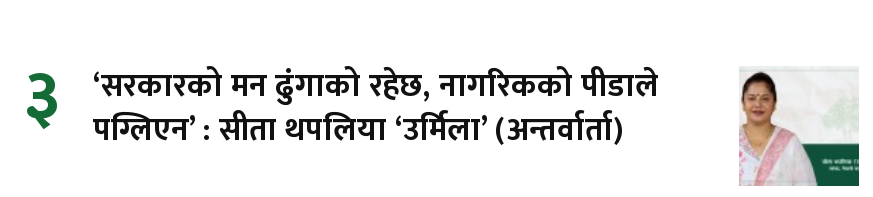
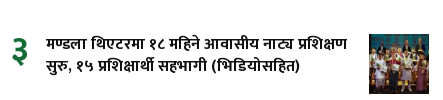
[93,60,861,188] [image] | ‘सरकारको मन ढुंगाको रहेछ, नागरिकको पीडाले | पग्लिएन’ : सीता थपलिया ‘उर्मिला’ (अन्तर्वार्ता) -> [46,31,430,95] [image] | मण्डला थिएटरमा १८ महिने आवासीय नाट्य प्रशिक्षण | सुरु, १५ प्रशिक्षार्थी सहभागी (भिडियोसहित)

